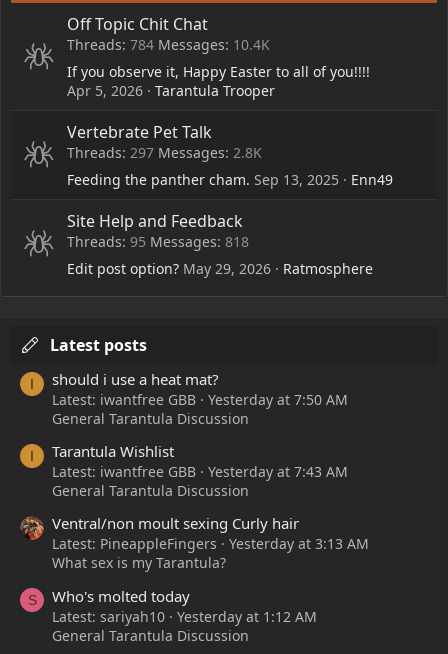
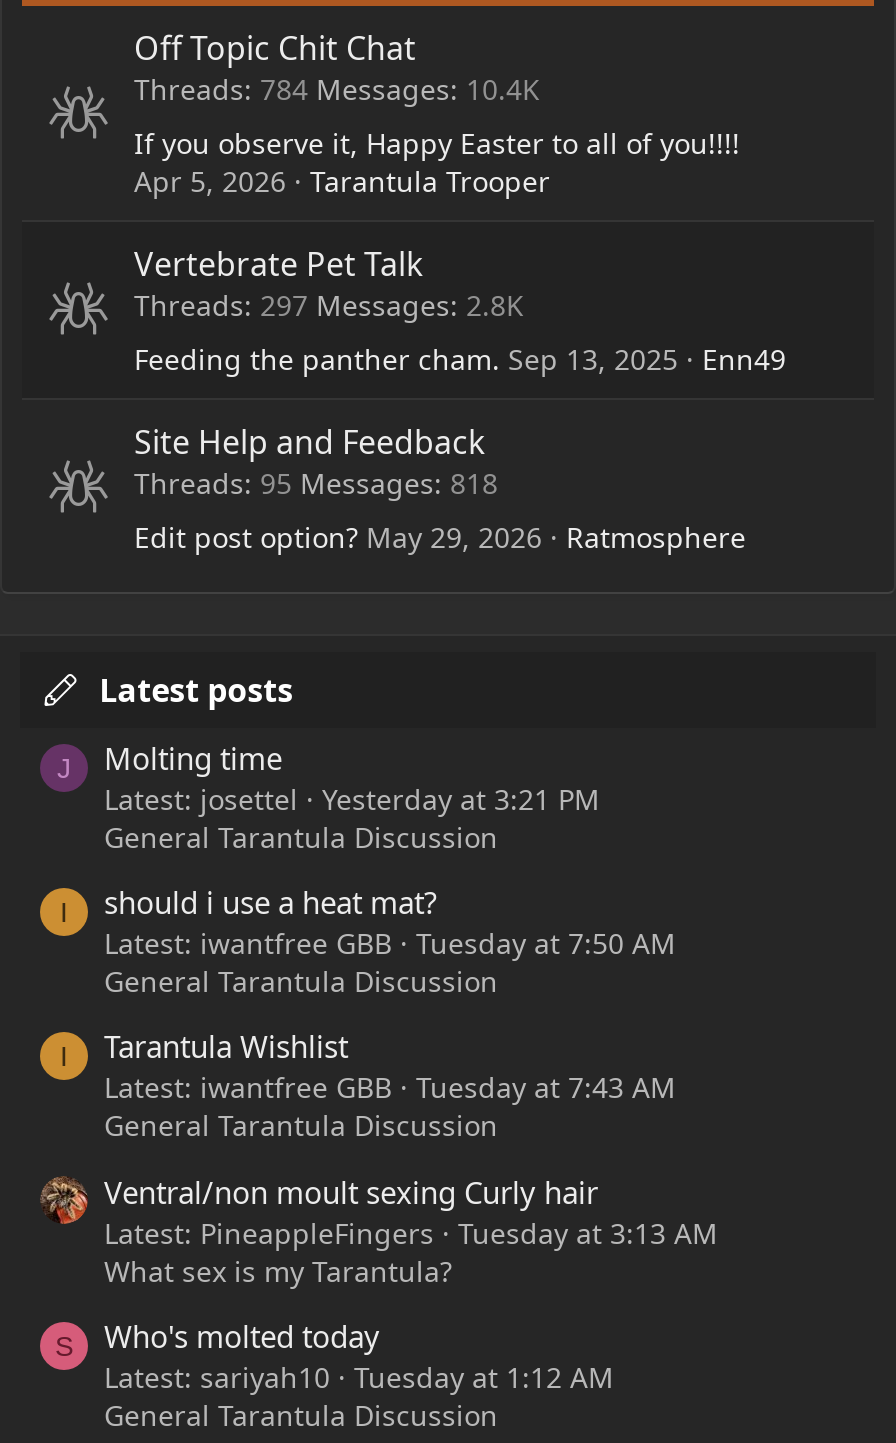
none -> [57,738,600,856] J | Molting time | Latest: josettel | Yesterday at 3:21 PM | General Tarantula Discussion
[208,390,348,409] Yesterday at 7:50 AM -> [416,924,676,962] Tuesday at 7:50 AM
[208,462,348,481] Yesterday at 7:43 AM -> [416,1069,676,1107] Tuesday at 7:43 AM
[229,534,369,553] Yesterday at 3:13 AM -> [458,1214,718,1252] Tuesday at 3:13 AM
[177,607,317,626] Yesterday at 1:12 AM -> [354,1358,614,1396] Tuesday at 1:12 AM

